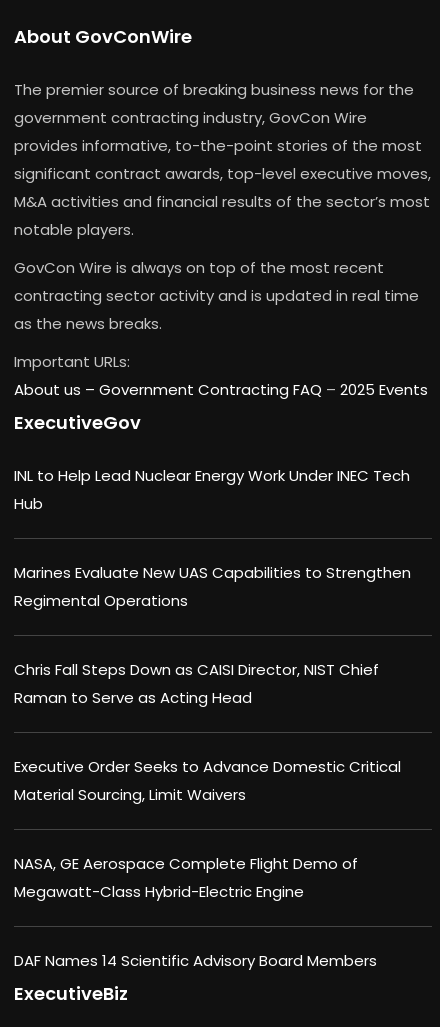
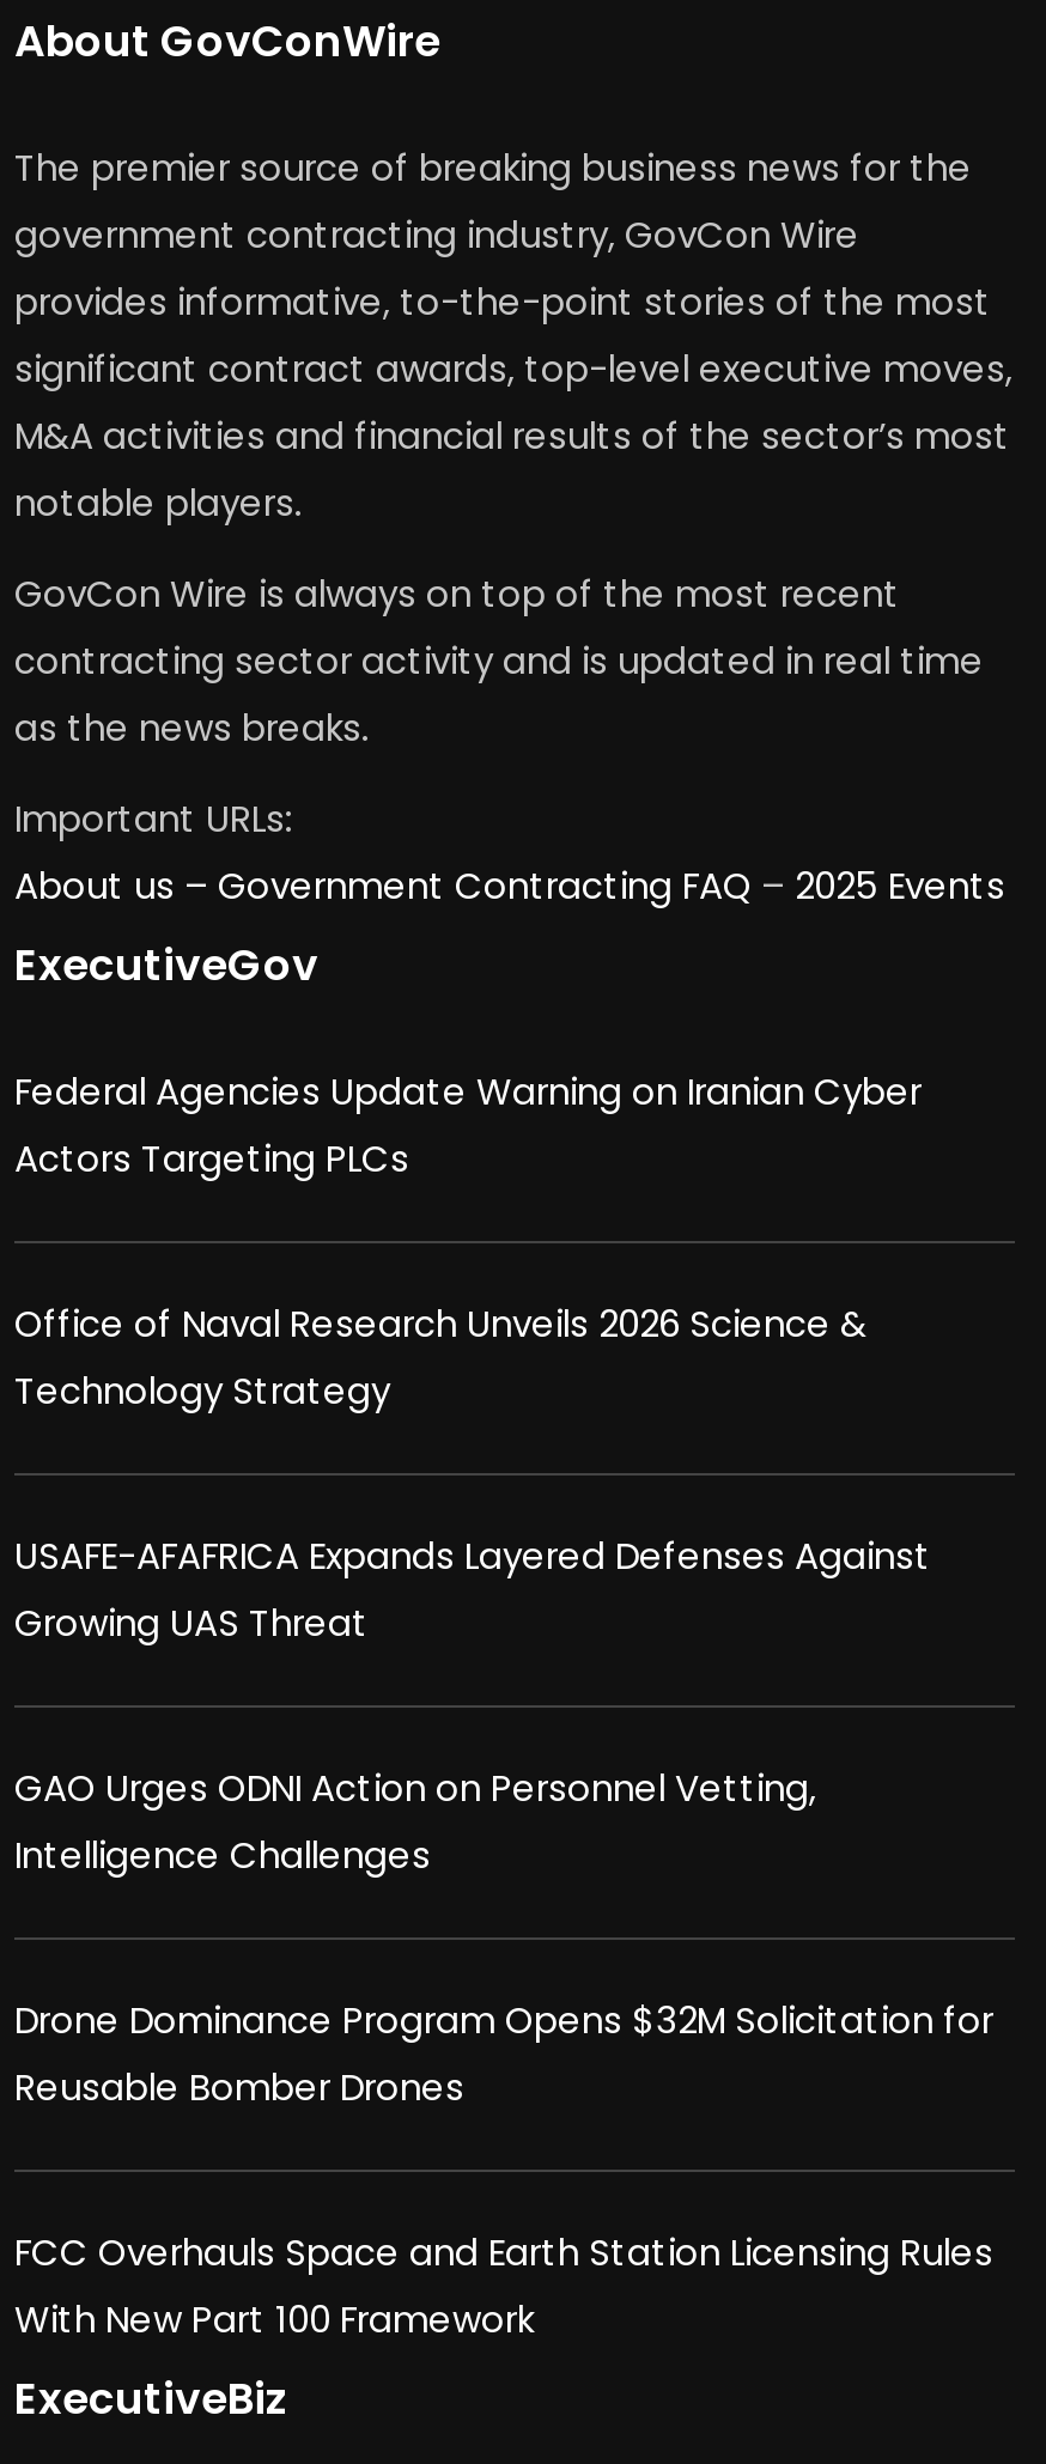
[14,465,410,514] INL to Help Lead Nuclear Energy Work Under INEC Tech | Hub -> [14,1067,922,1184] Federal Agencies Update Warning on Iranian Cyber | Actors Targeting PLCs
[14,562,411,611] Marines Evaluate New UAS Capabilities to Strengthen | Regimental Operations -> [14,1299,866,1416] Office of Naval Research Unveils 2026 Science & | Technology Strategy
[14,659,379,708] Chris Fall Steps Down as CAISI Director, NIST Chief | Raman to Serve as Acting Head -> [14,1531,931,1648] USAFE-AFAFRICA Expands Layered Defenses Against | Growing UAS Threat
[14,756,401,805] Executive Order Seeks to Advance Domestic Critical | Material Sourcing, Limit Waivers -> [14,1763,816,1880] GAO Urges ODNI Action on Personnel Vetting, | Intelligence Challenges
[14,853,358,902] NASA, GE Aerospace Complete Flight Demo of | Megawatt-Class Hybrid-Electric Engine -> [14,1995,993,2113] Drone Dominance Program Opens $32M Solicitation for | Reusable Bomber Drones
[14,950,377,971] DAF Names 14 Scientific Advisory Board Members -> [14,2228,993,2345] FCC Overhauls Space and Earth Station Licensing Rules | With New Part 100 Framework

